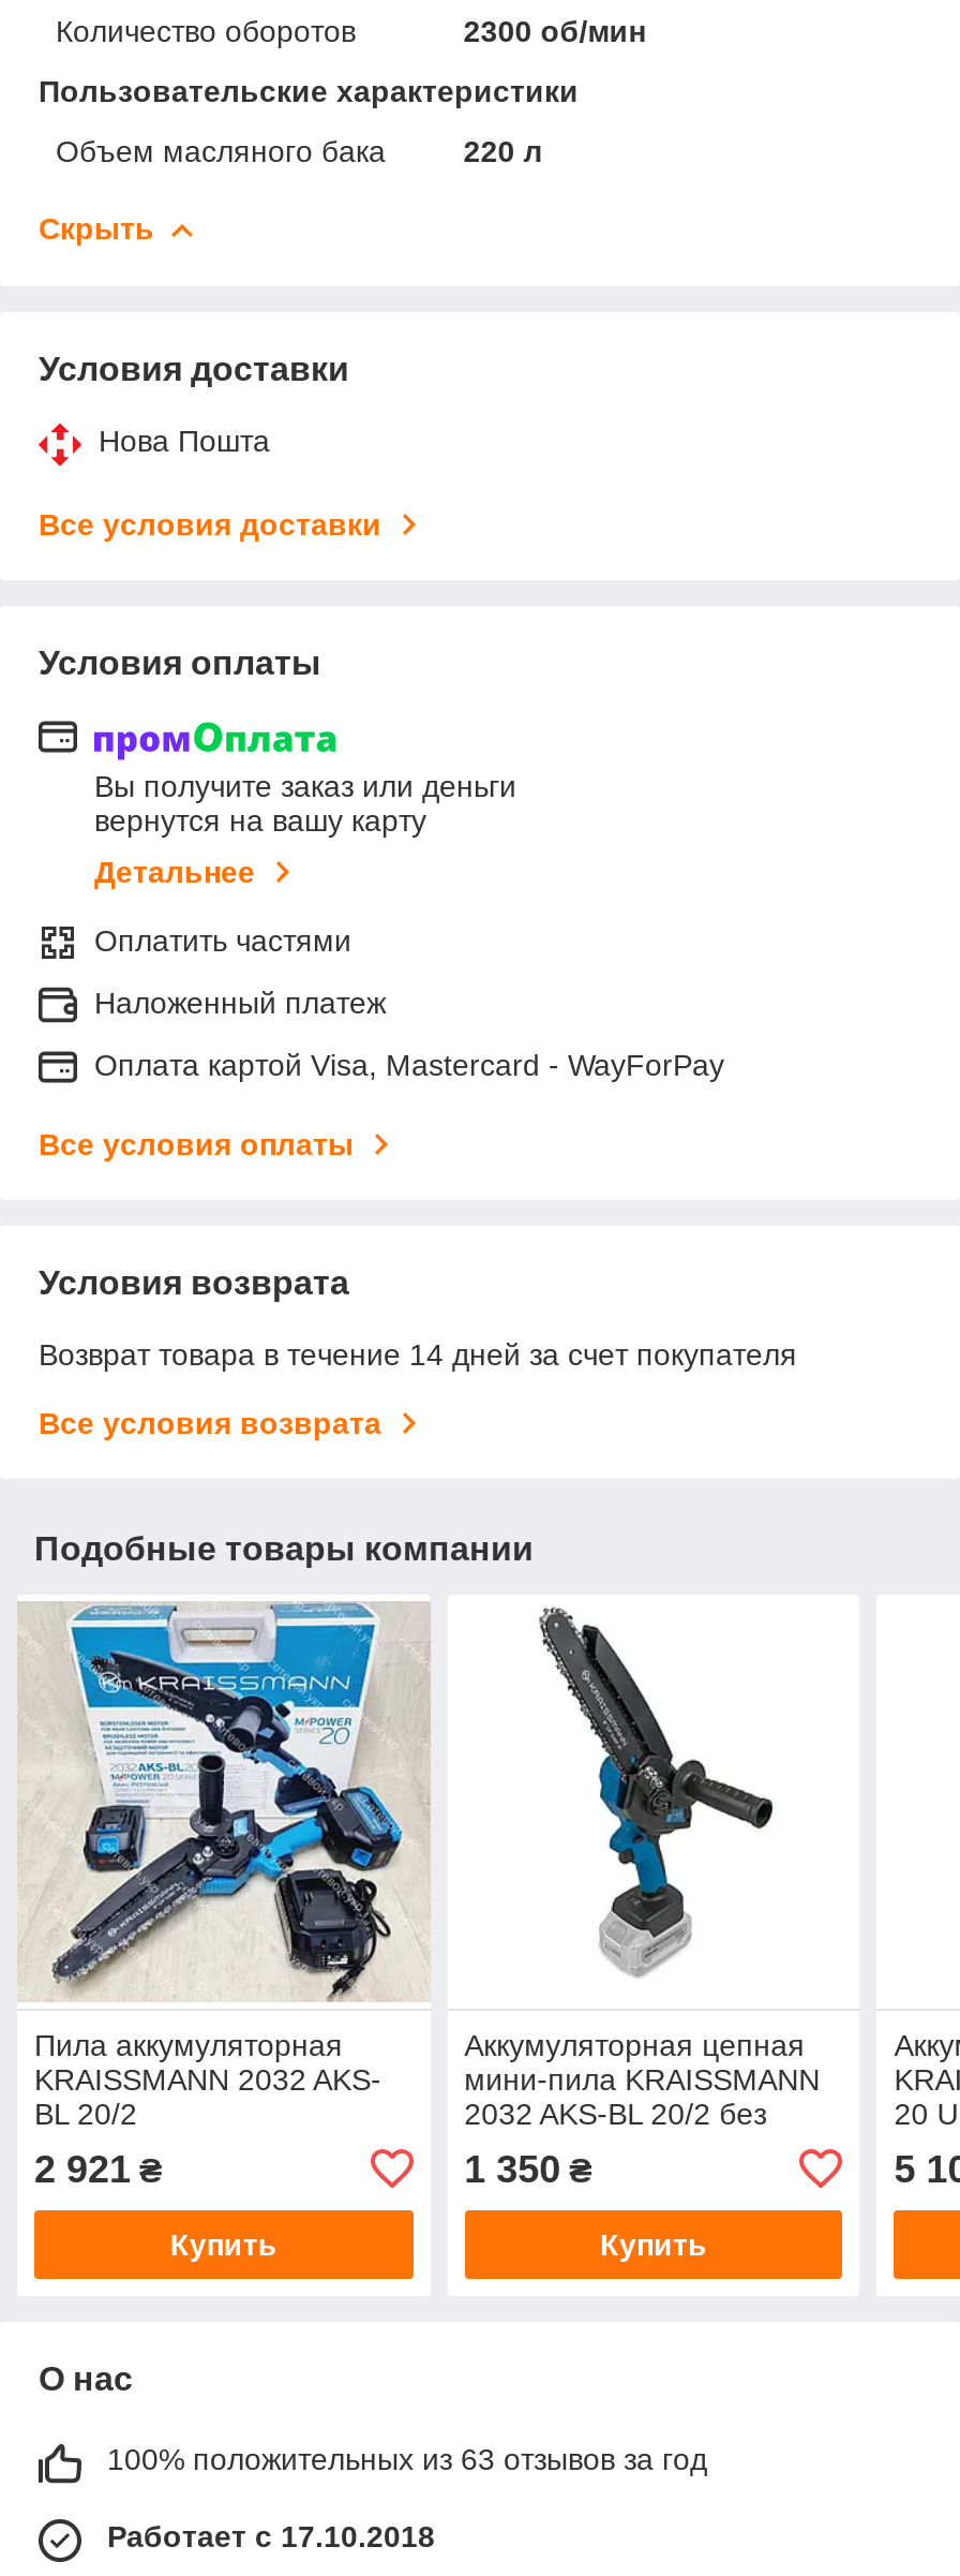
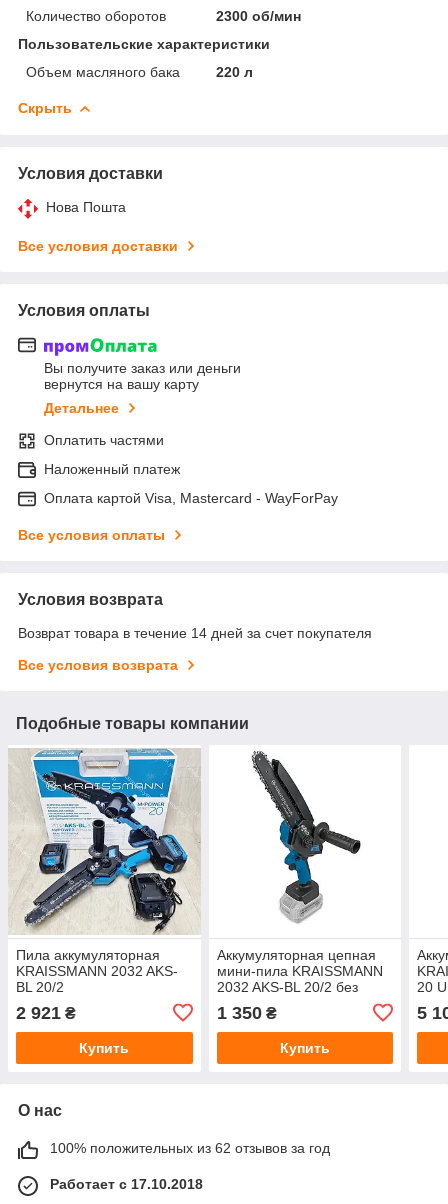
[107,2442,707,2476] 100% положительных из 63 отзывов за год -> [50,1140,330,1156] 100% положительных из 62 отзывов за год

